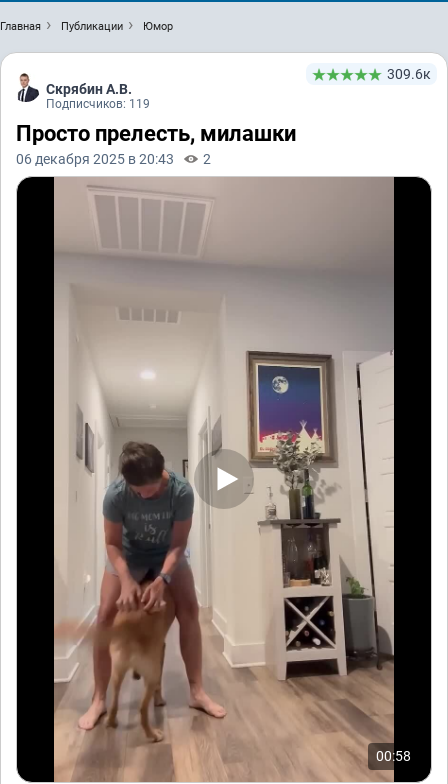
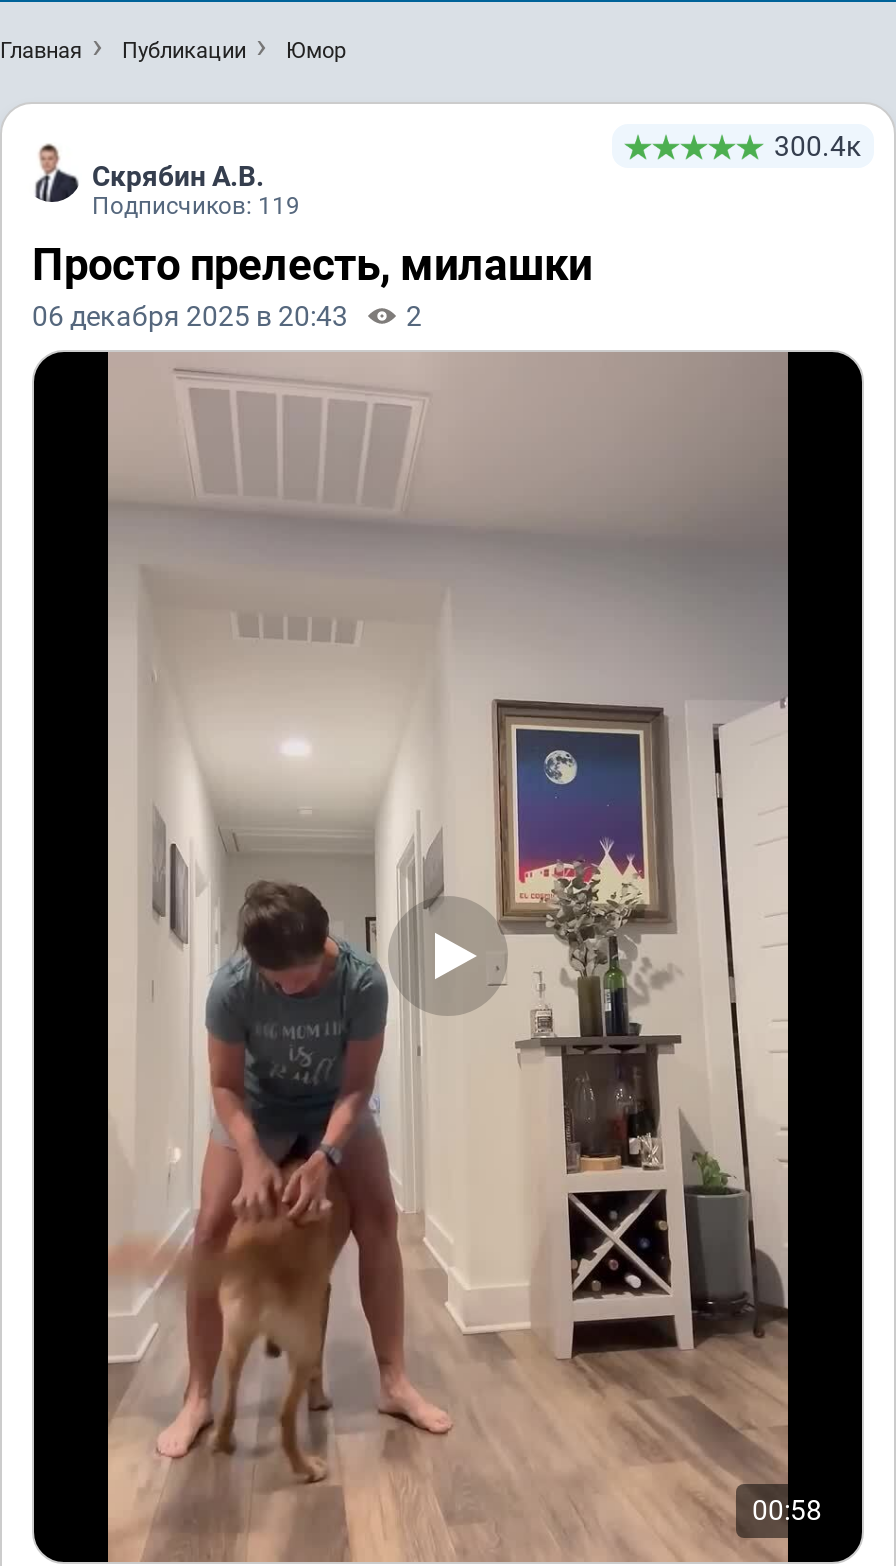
[387,66,431,82] 309.6к -> [774,130,862,162] 300.4к

